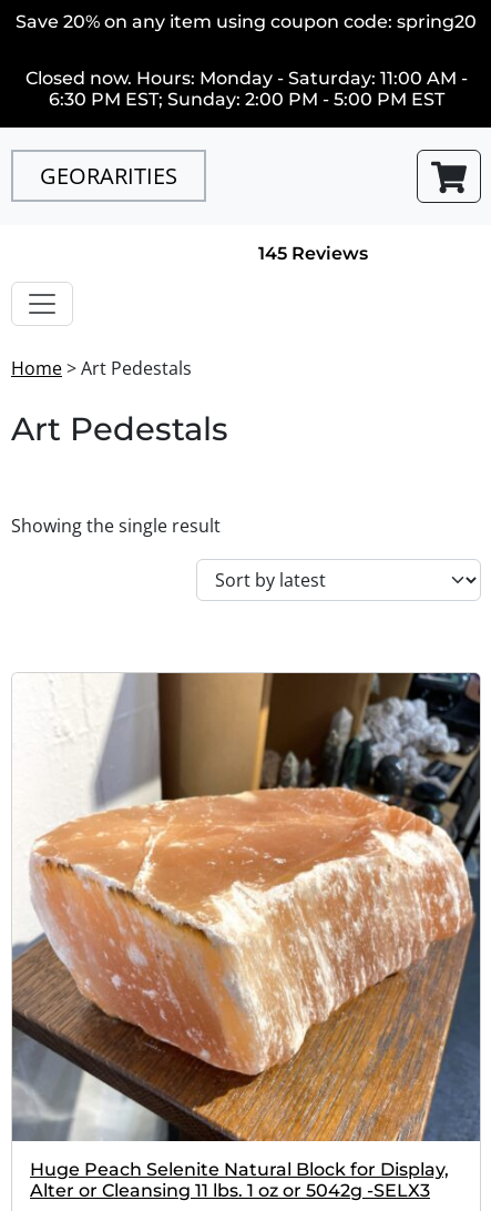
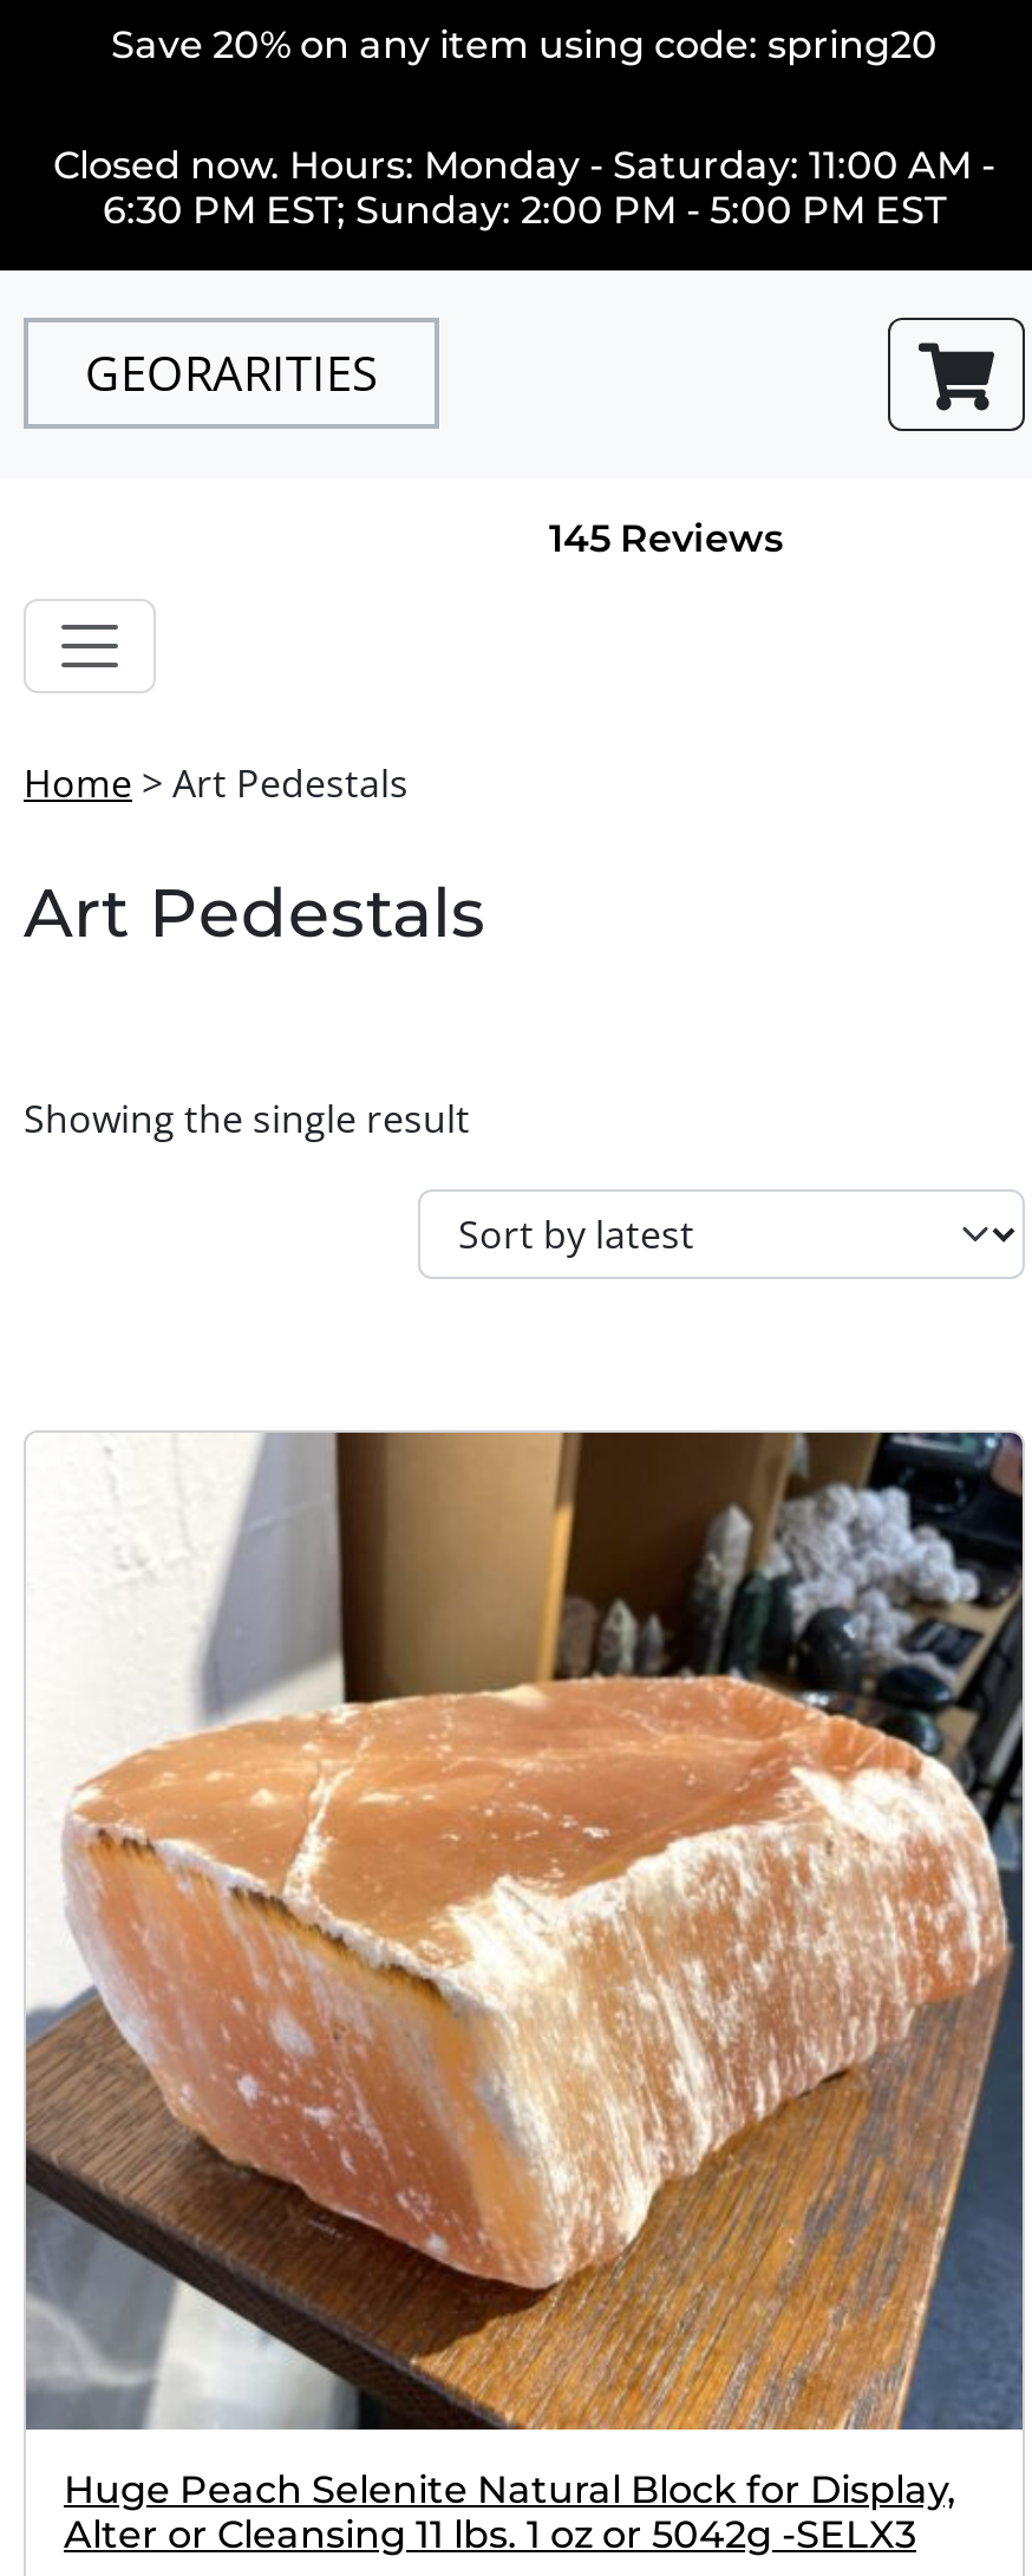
[16,11,477,32] Save 20% on any item using coupon code: spring20 -> [111,22,938,67] Save 20% on any item using code: spring20

